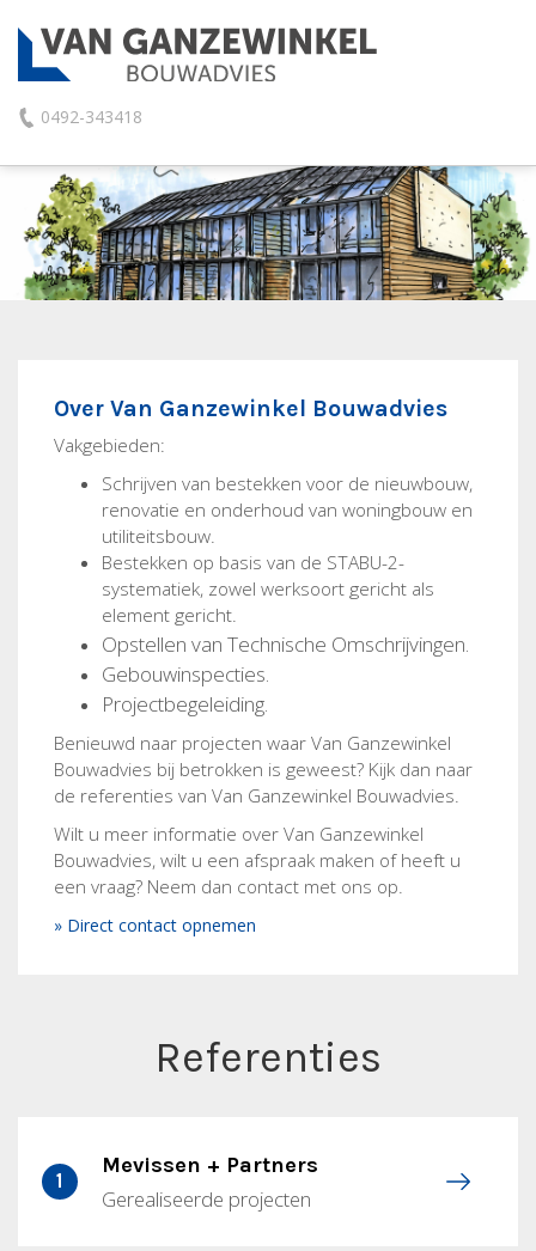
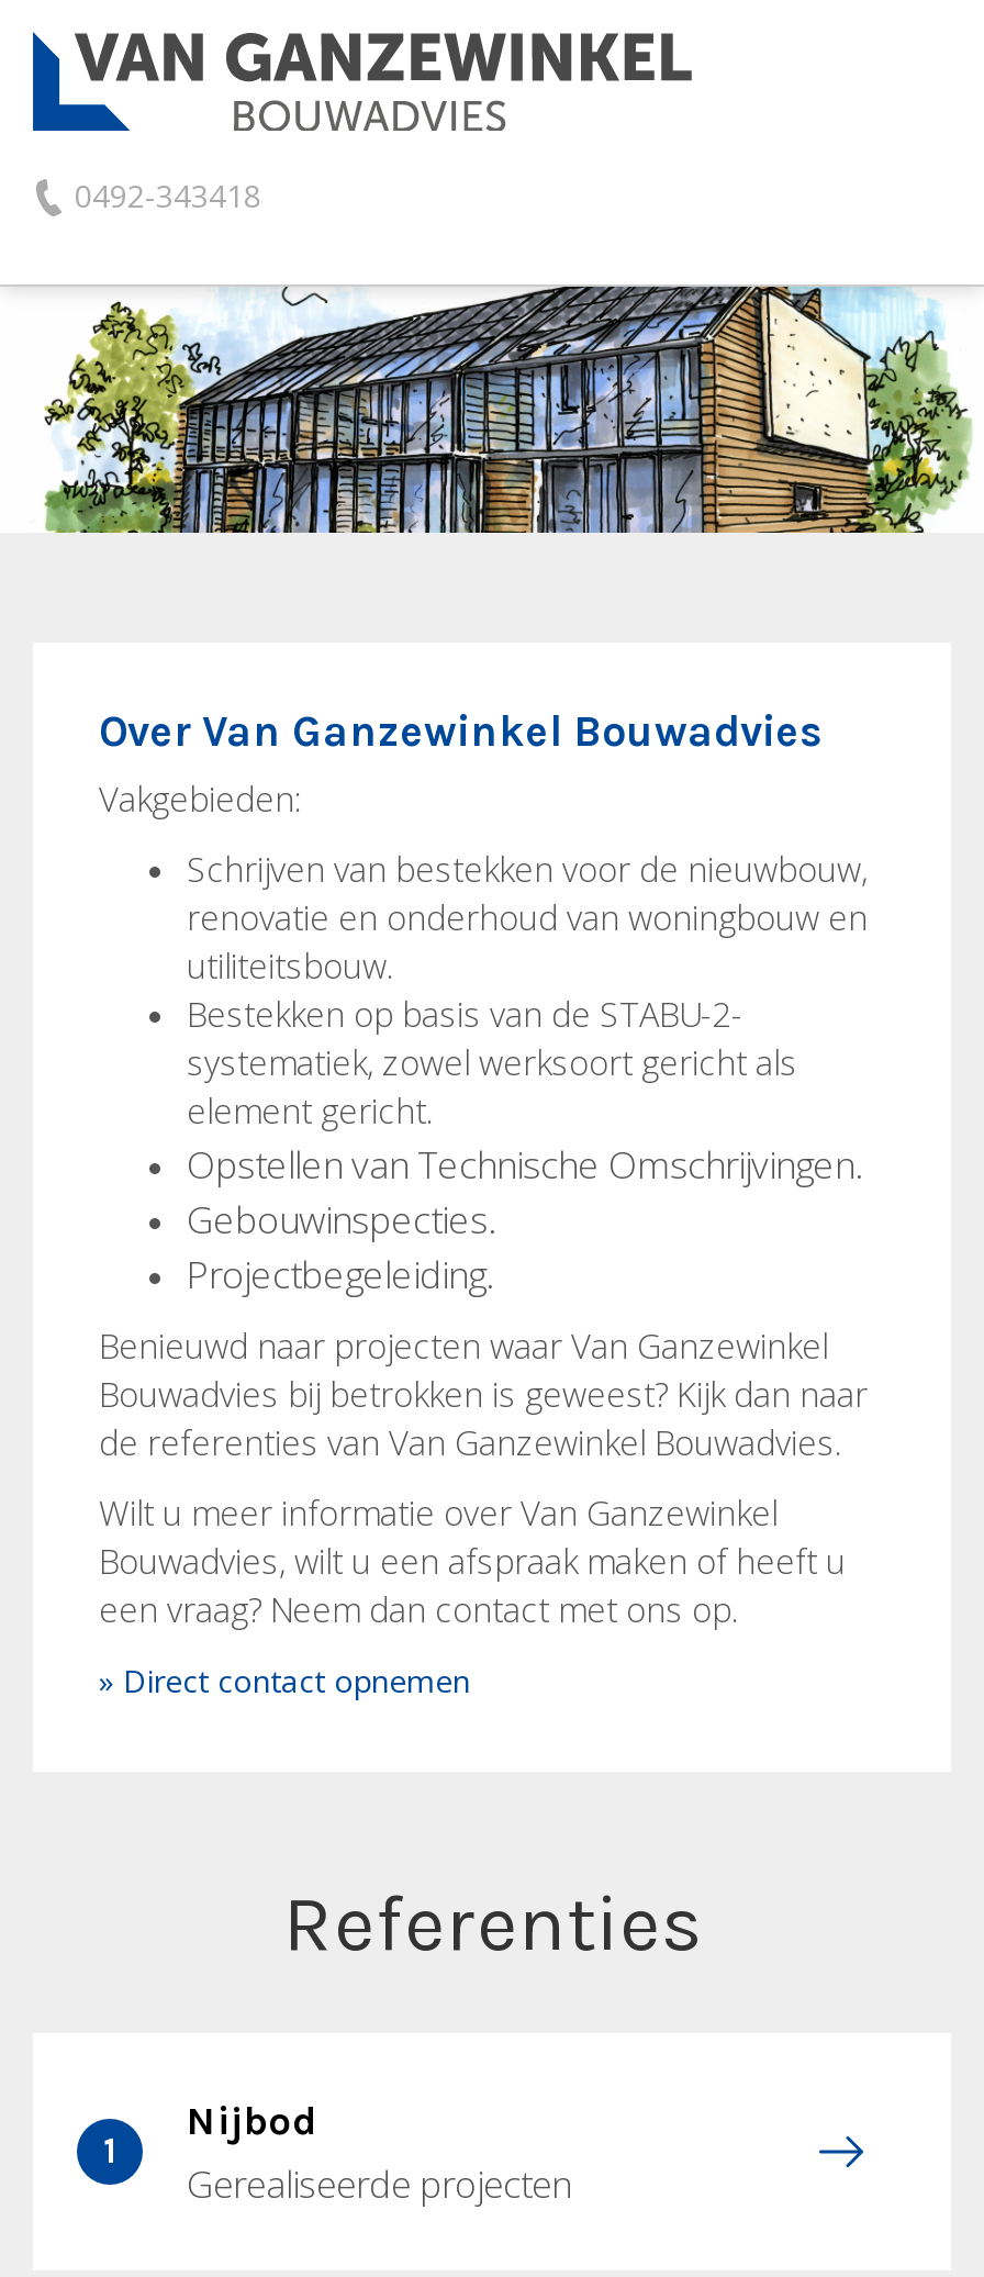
[102,1151,318,1178] Mevissen + Partners -> [187,2096,316,2144] Nijbod

